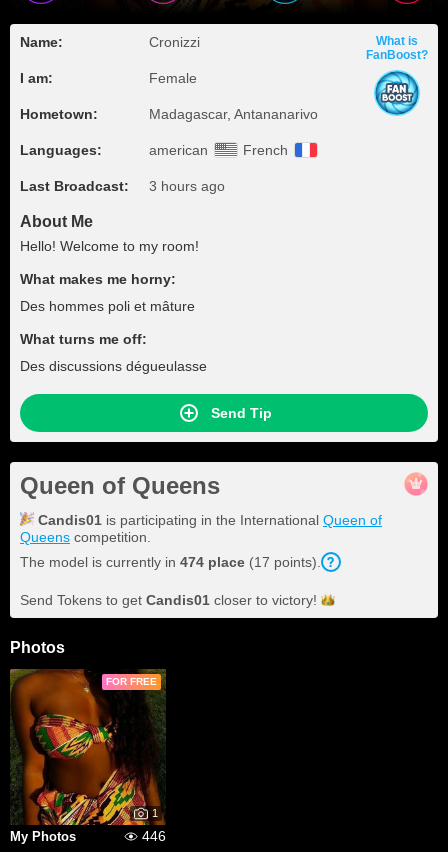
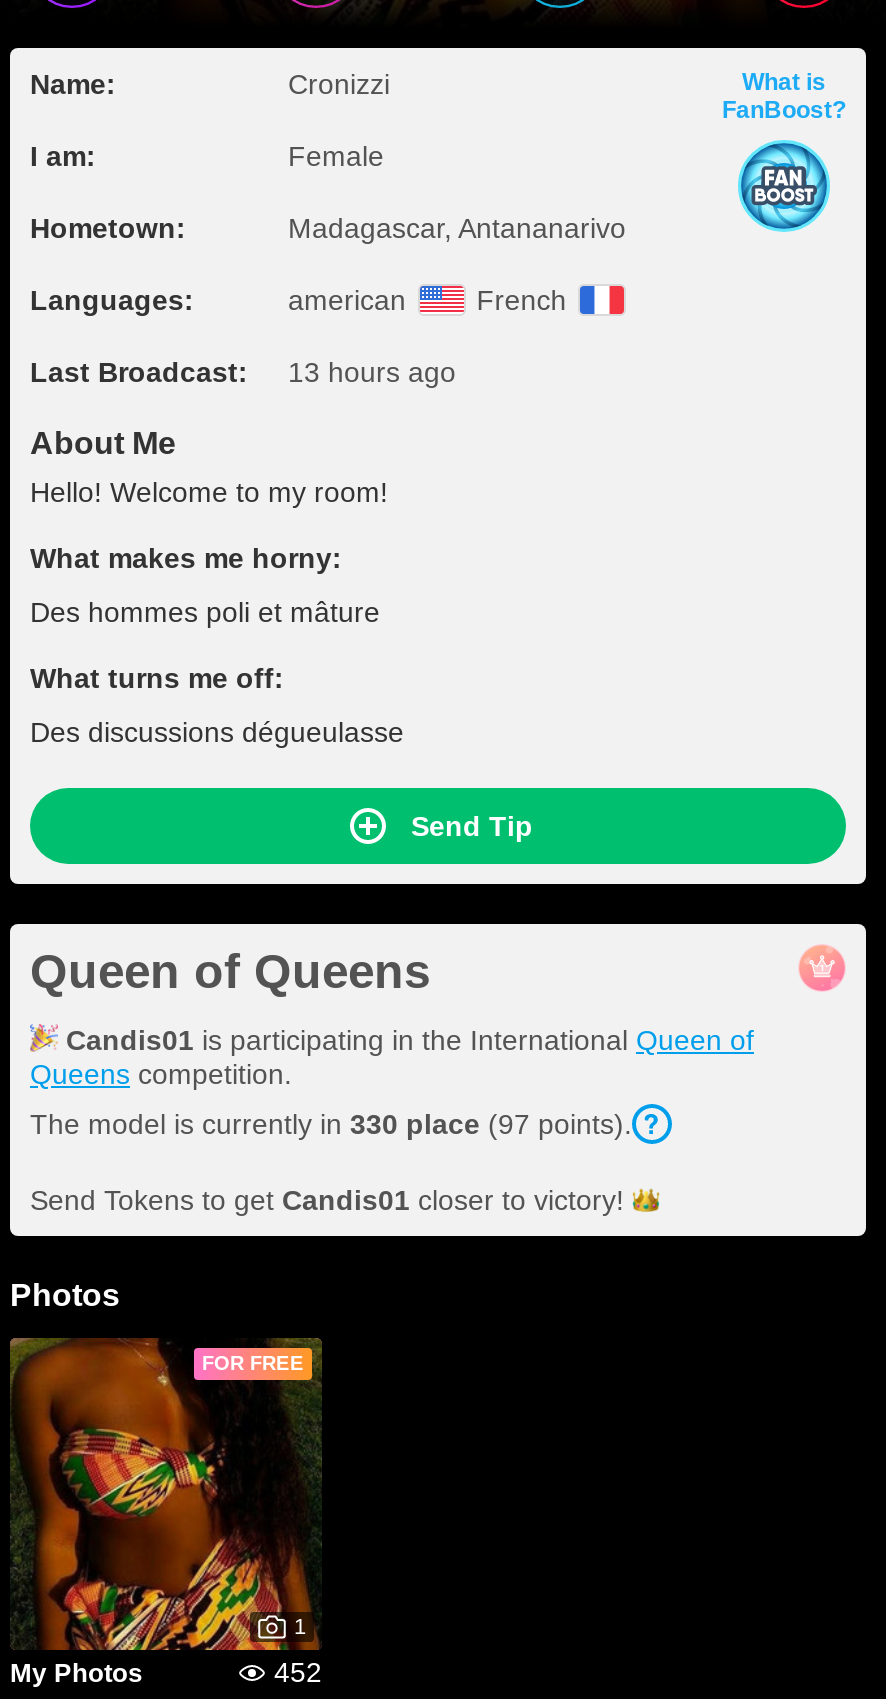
[20,178,225,194] Last Broadcast: 3 hours ago -> [30,356,456,388] Last Broadcast: 13 hours ago
[20,554,321,570] The model is currently in 474 place (17 points). -> [30,1108,632,1140] The model is currently in 330 place (97 points).
[142,828,166,844] 446 -> [274,1656,322,1688] 452

